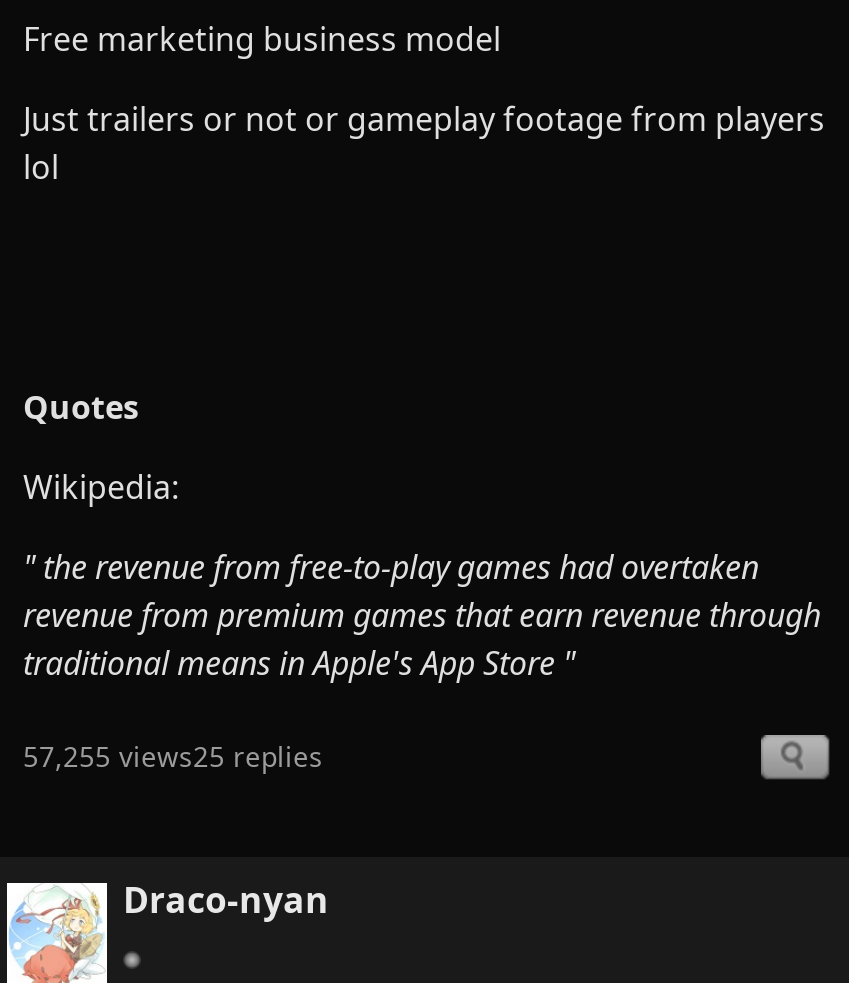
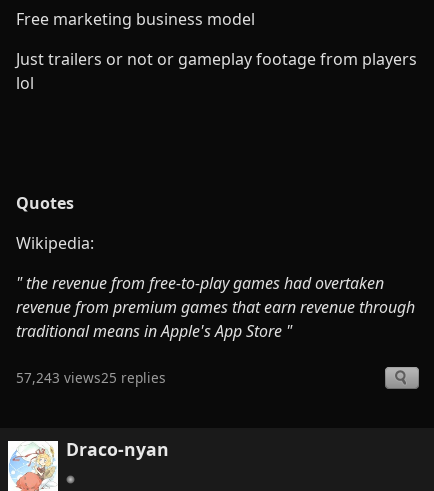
[23,736,323,774] 57,255 views25 replies -> [16,368,166,387] 57,243 views25 replies

